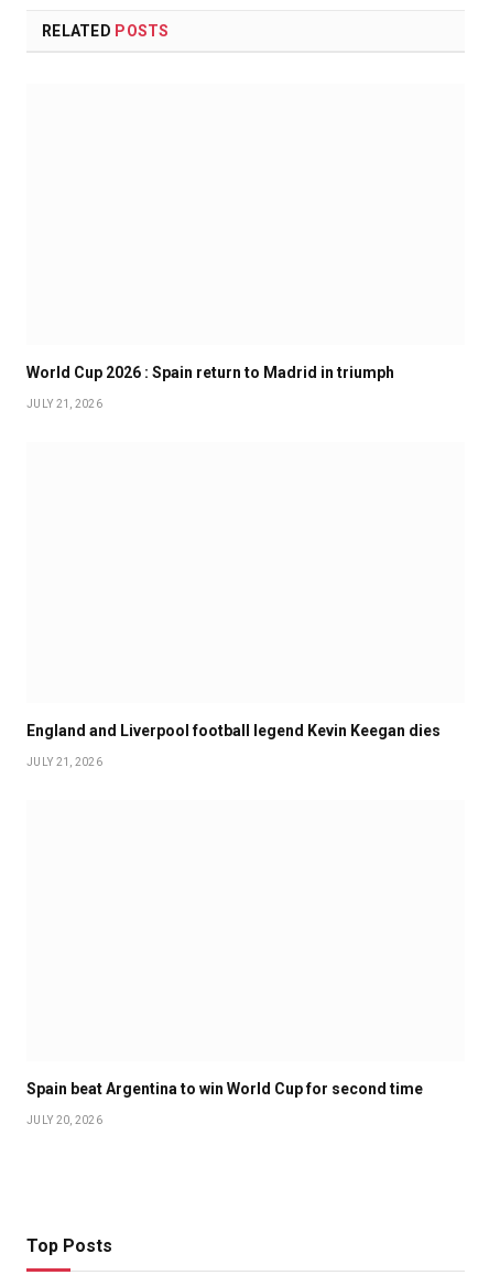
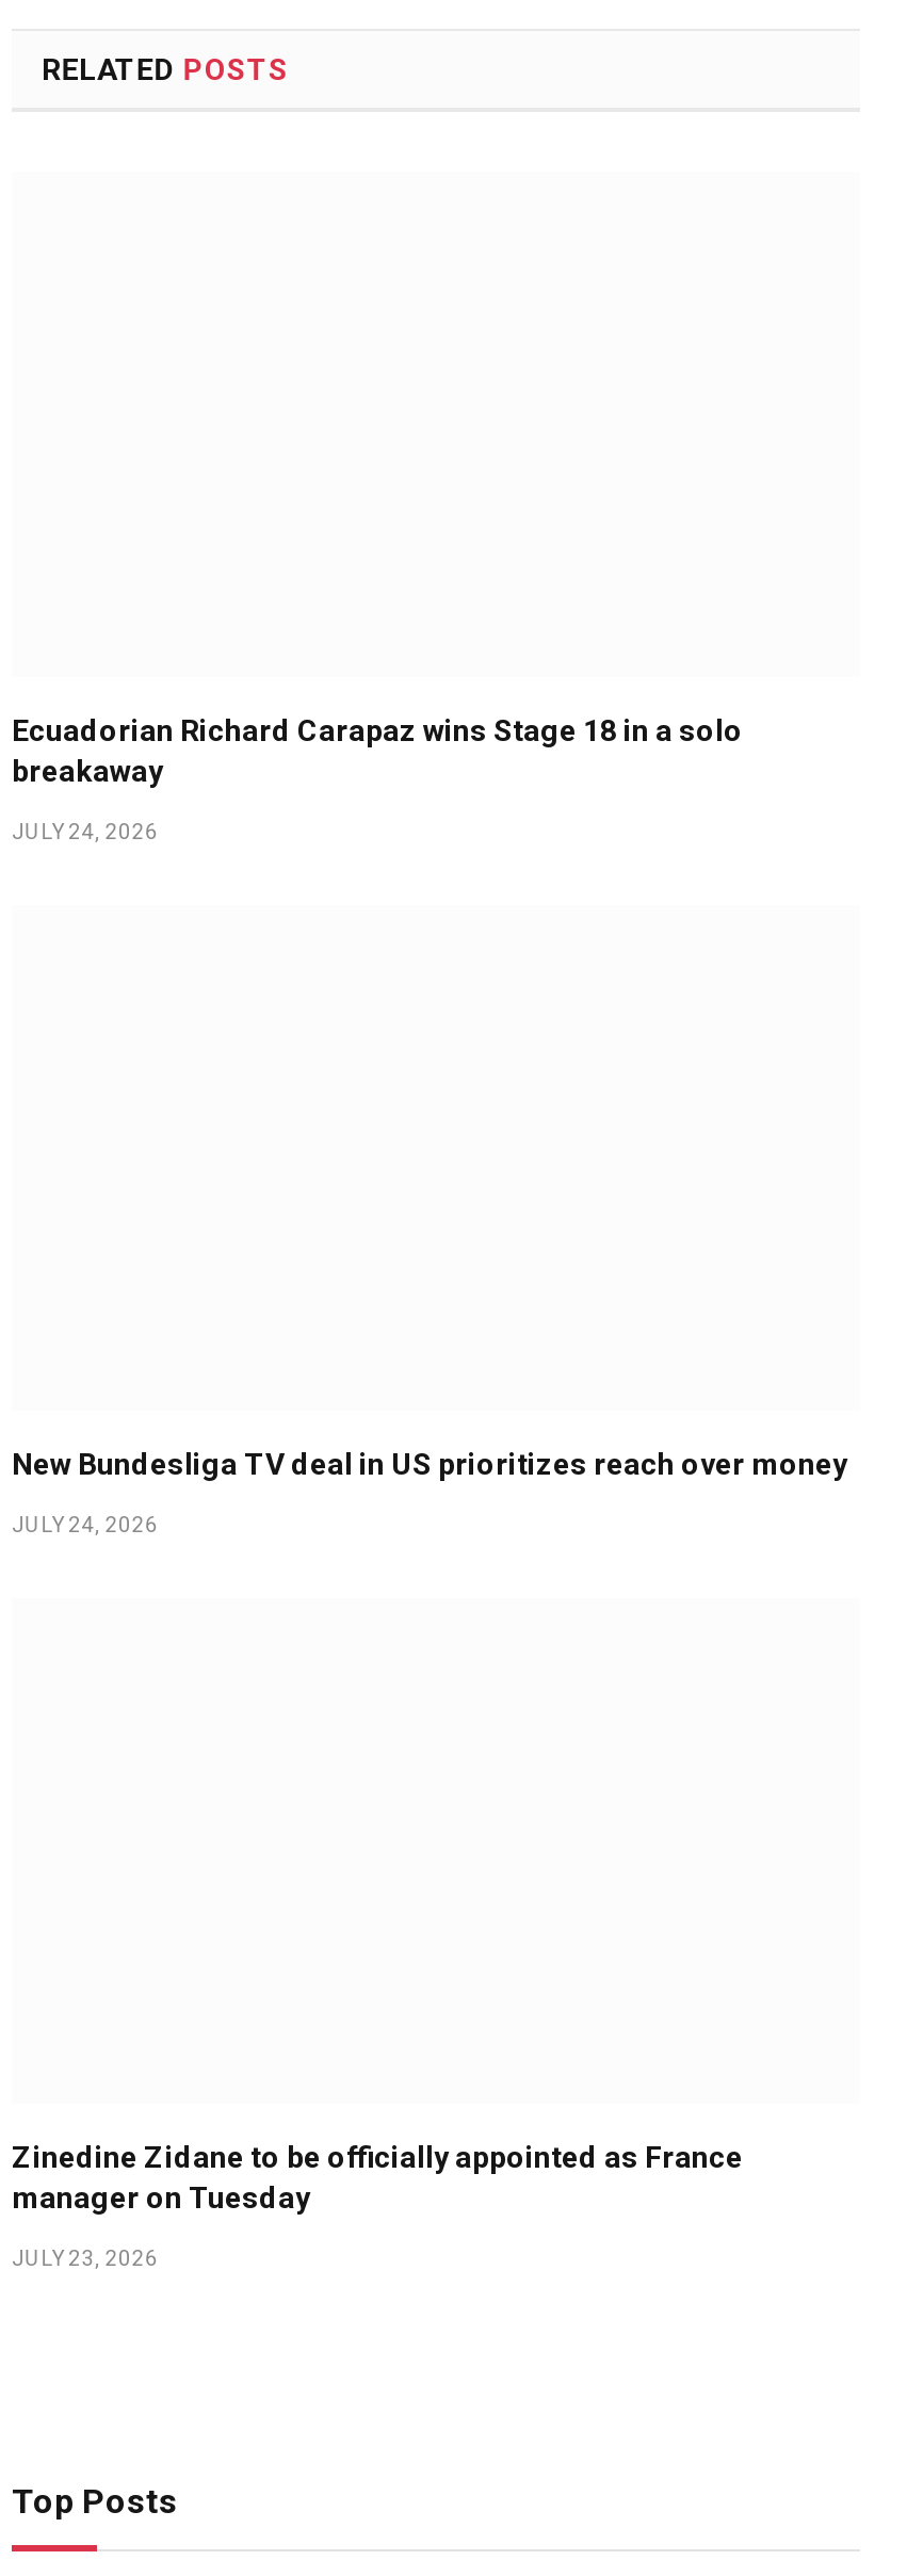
[26,364,394,382] World Cup 2026 : Spain return to Madrid in triumph -> [12,714,743,789] Ecuadorian Richard Carapaz wins Stage 18 in a solo | breakaway
[26,398,102,410] JULY 21, 2026 -> [12,821,159,844] JULY 24, 2026
[26,722,441,740] England and Liverpool football legend Kevin Keegan dies -> [12,1447,847,1481] New Bundesliga TV deal in US prioritizes reach over money
[26,756,102,768] JULY 21, 2026 -> [12,1513,159,1537] JULY 24, 2026
[26,1080,423,1098] Spain beat Argentina to win World Cup for second time -> [12,2140,743,2215] Zinedine Zidane to be officially appointed as France | manager on Tuesday
[26,1114,102,1126] JULY 20, 2026 -> [12,2247,159,2270] JULY 23, 2026

